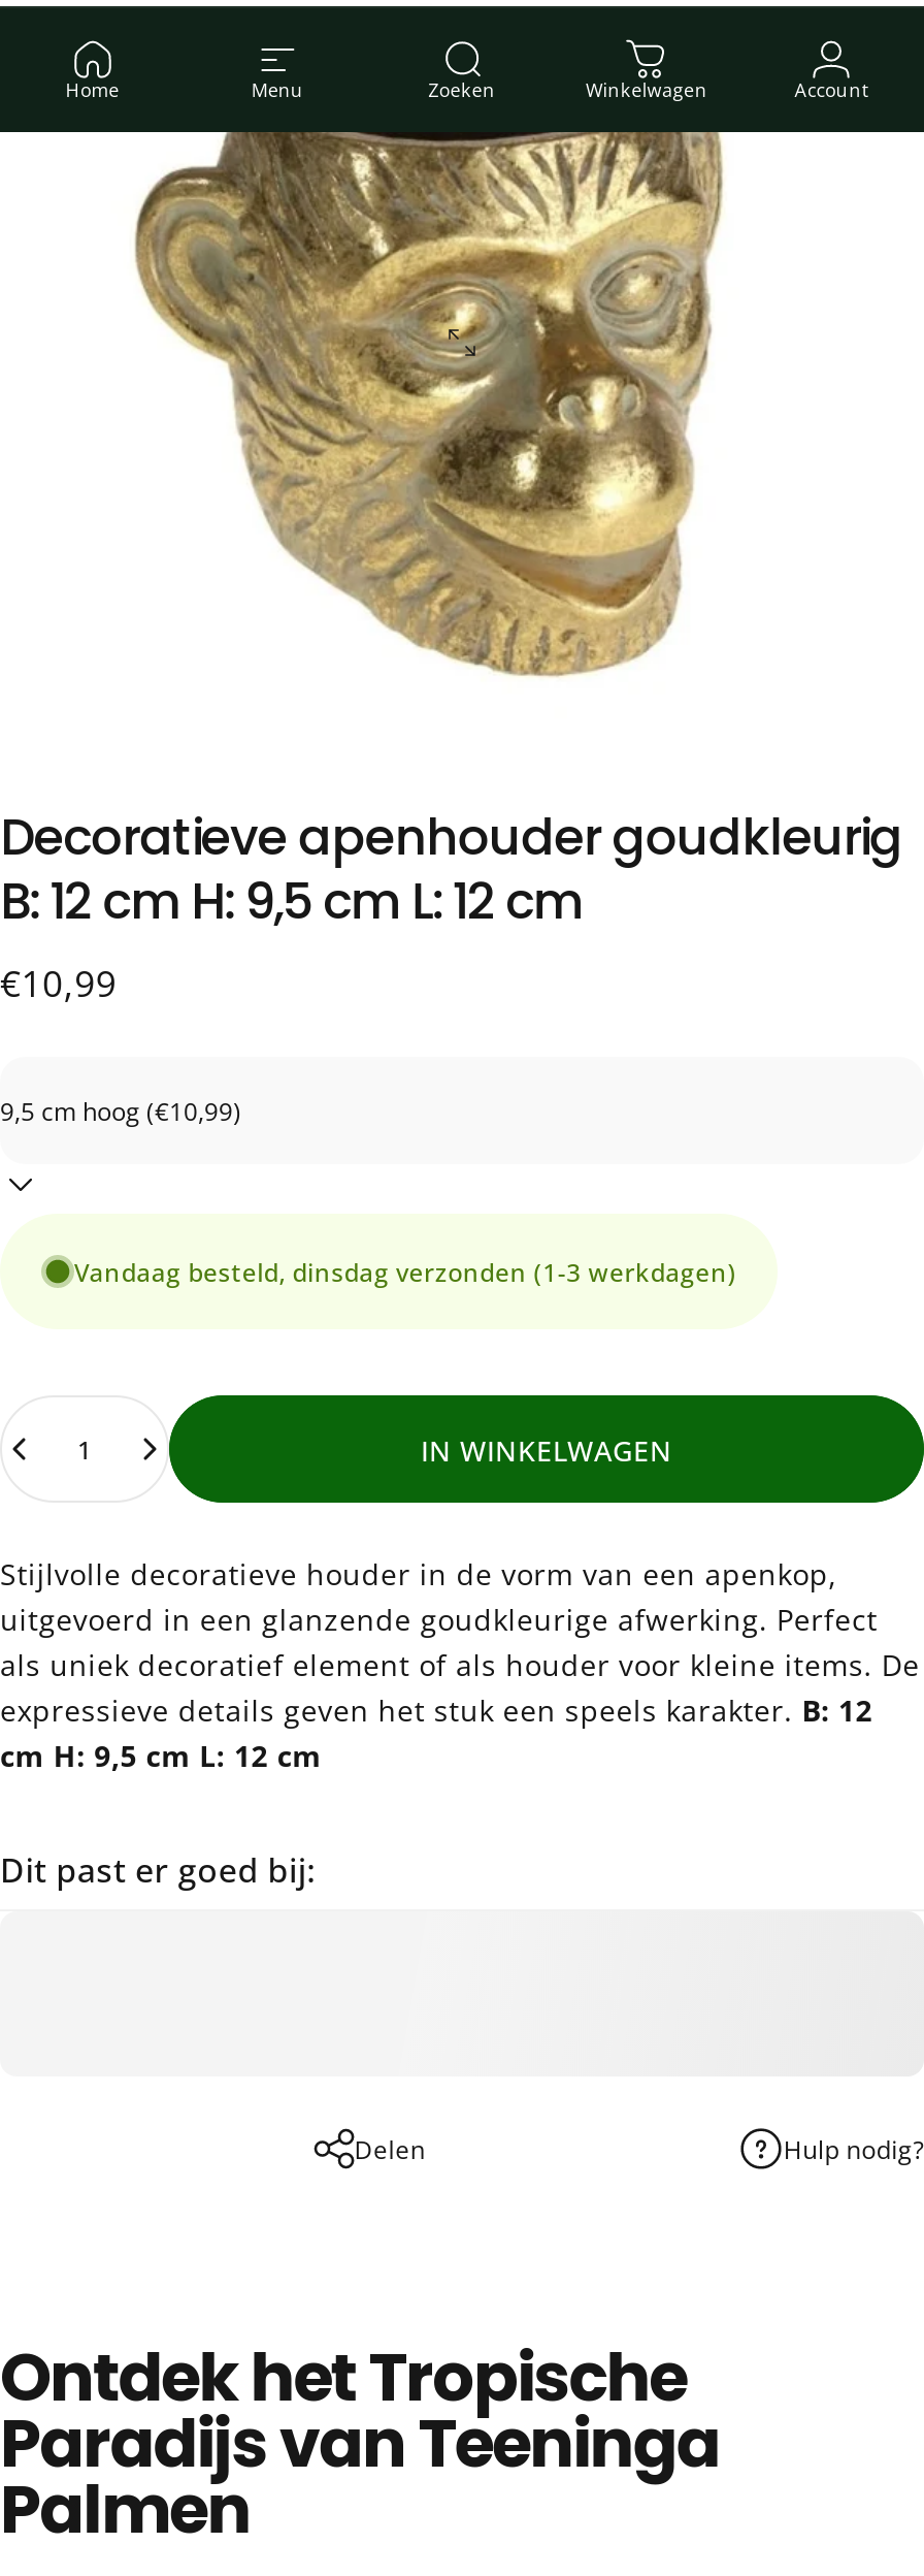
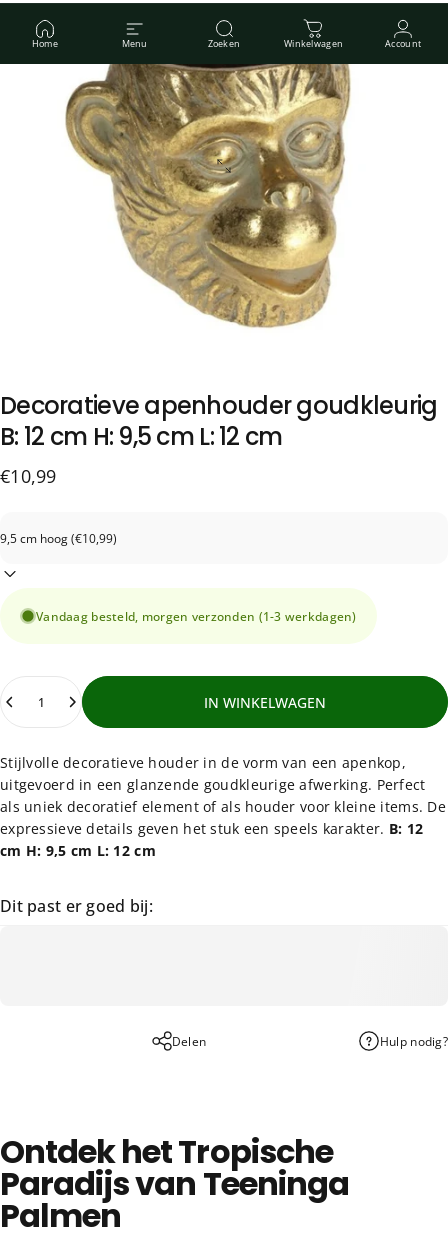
[74,1255,736,1290] Vandaag besteld, dinsdag verzonden (1-3 werkdagen) -> [36,608,357,625] Vandaag besteld, morgen verzonden (1-3 werkdagen)

